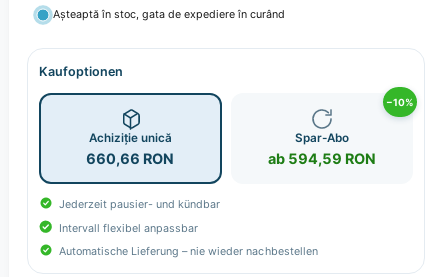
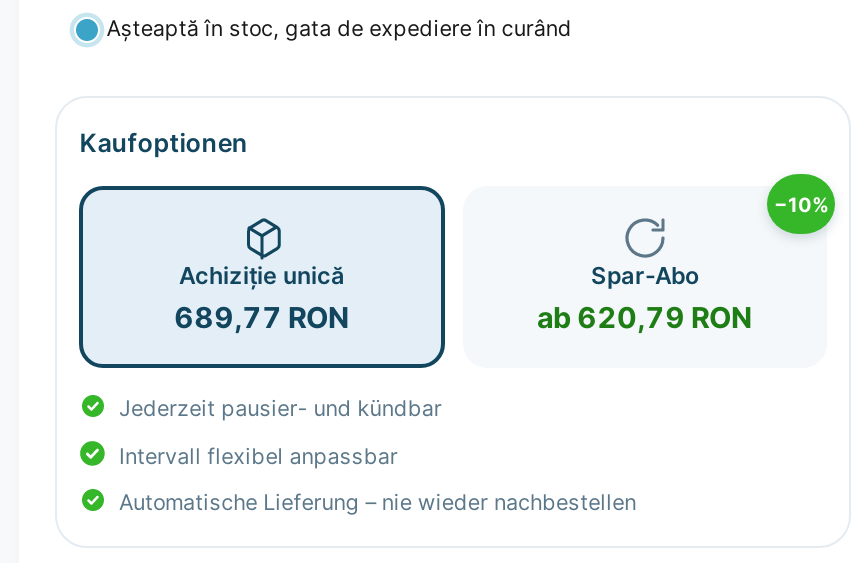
[86,150,174,167] 660,66 RON -> [174,300,350,334] 689,77 RON
[268,150,376,167] ab 594,59 RON -> [537,300,753,334] ab 620,79 RON

